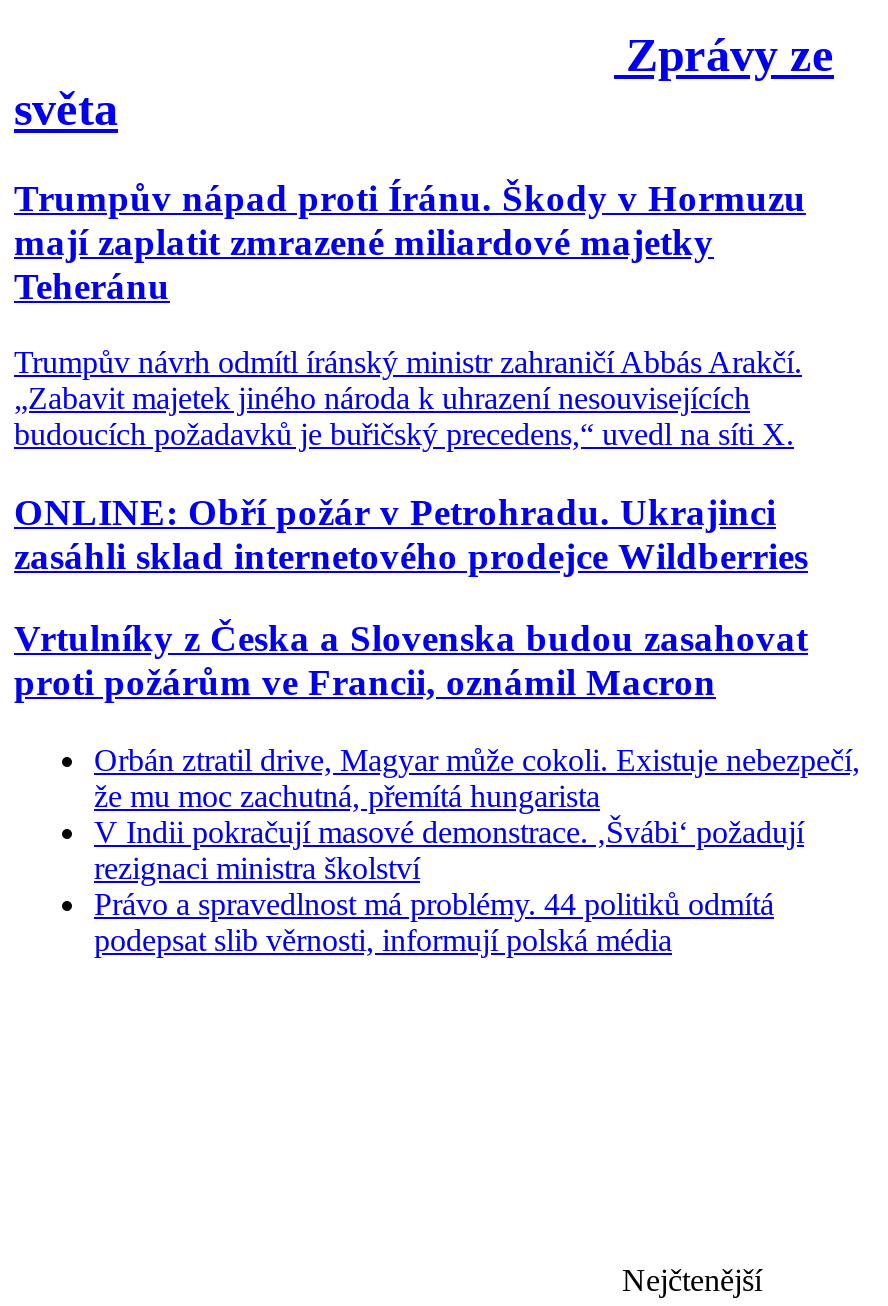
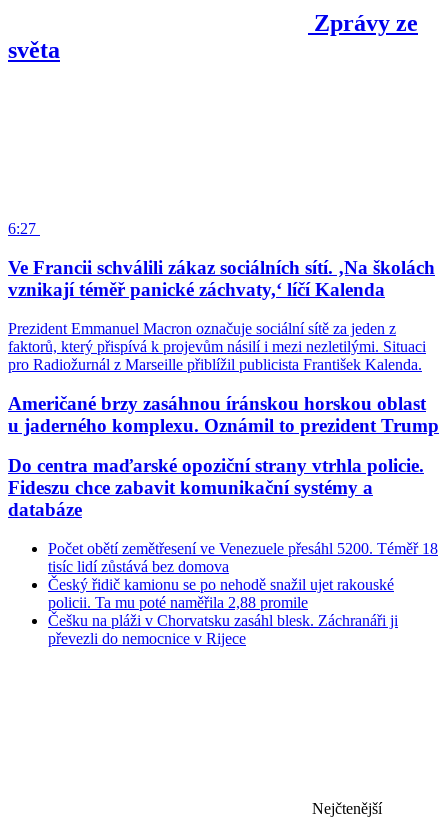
[14,177,860,956] Trumpův nápad proti Íránu. Škody v Hormuzu | mají zaplatit zmrazené miliardové majetky | Teheránu | Trumpův návrh odmítl íránský ministr zahraničí Abbás Arakčí. | „Zabavit majetek jiného národa k uhrazení nesouvisejících | budoucích požadavků je buřičský precedens,“ uvedl na síti X. | ONLINE: Obří požár v Petrohradu. Ukrajinci | zasáhli sklad internetového prodejce Wildberries | Vrtulníky z Česka a Slovenska budou zasahovat | proti požárům ve Francii, oznámil Macron | Orbán ztratil drive, Magyar může cokoli. Existuje nebezpečí, | že mu moc zachutná, přemítá hungarista | V Indii pokračují masové demonstrace. ‚Švábi‘ požadují | rezignaci ministra školství | Právo a spravedlnost má problémy. 44 politiků odmítá | podepsat slib věrnosti, informují polská média -> [8,220,439,647] 6:27 | Ve Francii schválili zákaz sociálních sítí. ‚Na školách | vznikají téměř panické záchvaty,‘ líčí Kalenda | Prezident Emmanuel Macron označuje sociální sítě za jeden z | faktorů, který přispívá k projevům násilí i mezi nezletilými. Situaci | pro Radiožurnál z Marseille přiblížil publicista František Kalenda. | Američané brzy zasáhnou íránskou horskou oblast | u jaderného komplexu. Oznámil to prezident Trump | Do centra maďarské opoziční strany vtrhla policie. | Fideszu chce zabavit komunikační systémy a | databáze | Počet obětí zemětřesení ve Venezuele přesáhl 5200. Téměř 18 | tisíc lidí zůstává bez domova | Český řidič kamionu se po nehodě snažil ujet rakouské | policii. Ta mu poté naměřila 2,88 promile | Češku na pláži v Chorvatsku zasáhl blesk. Záchranáři ji | převezli do nemocnice v Rijece

